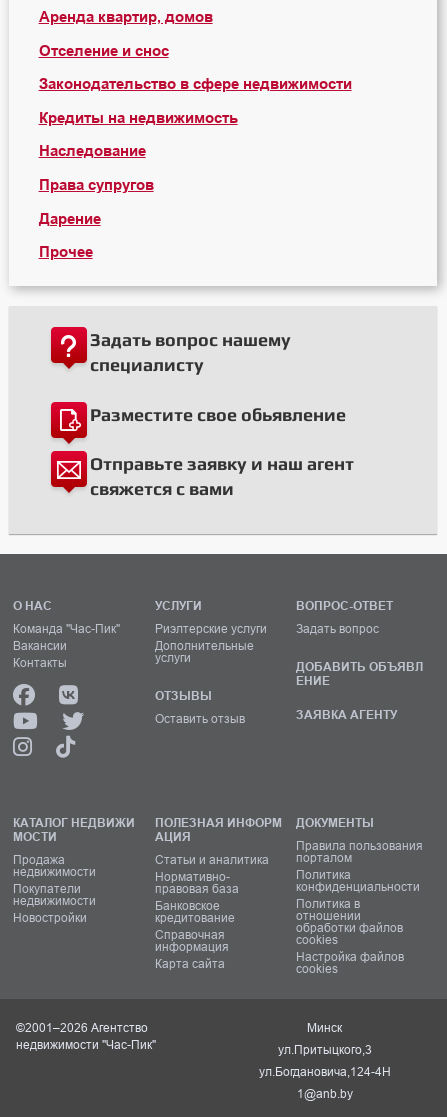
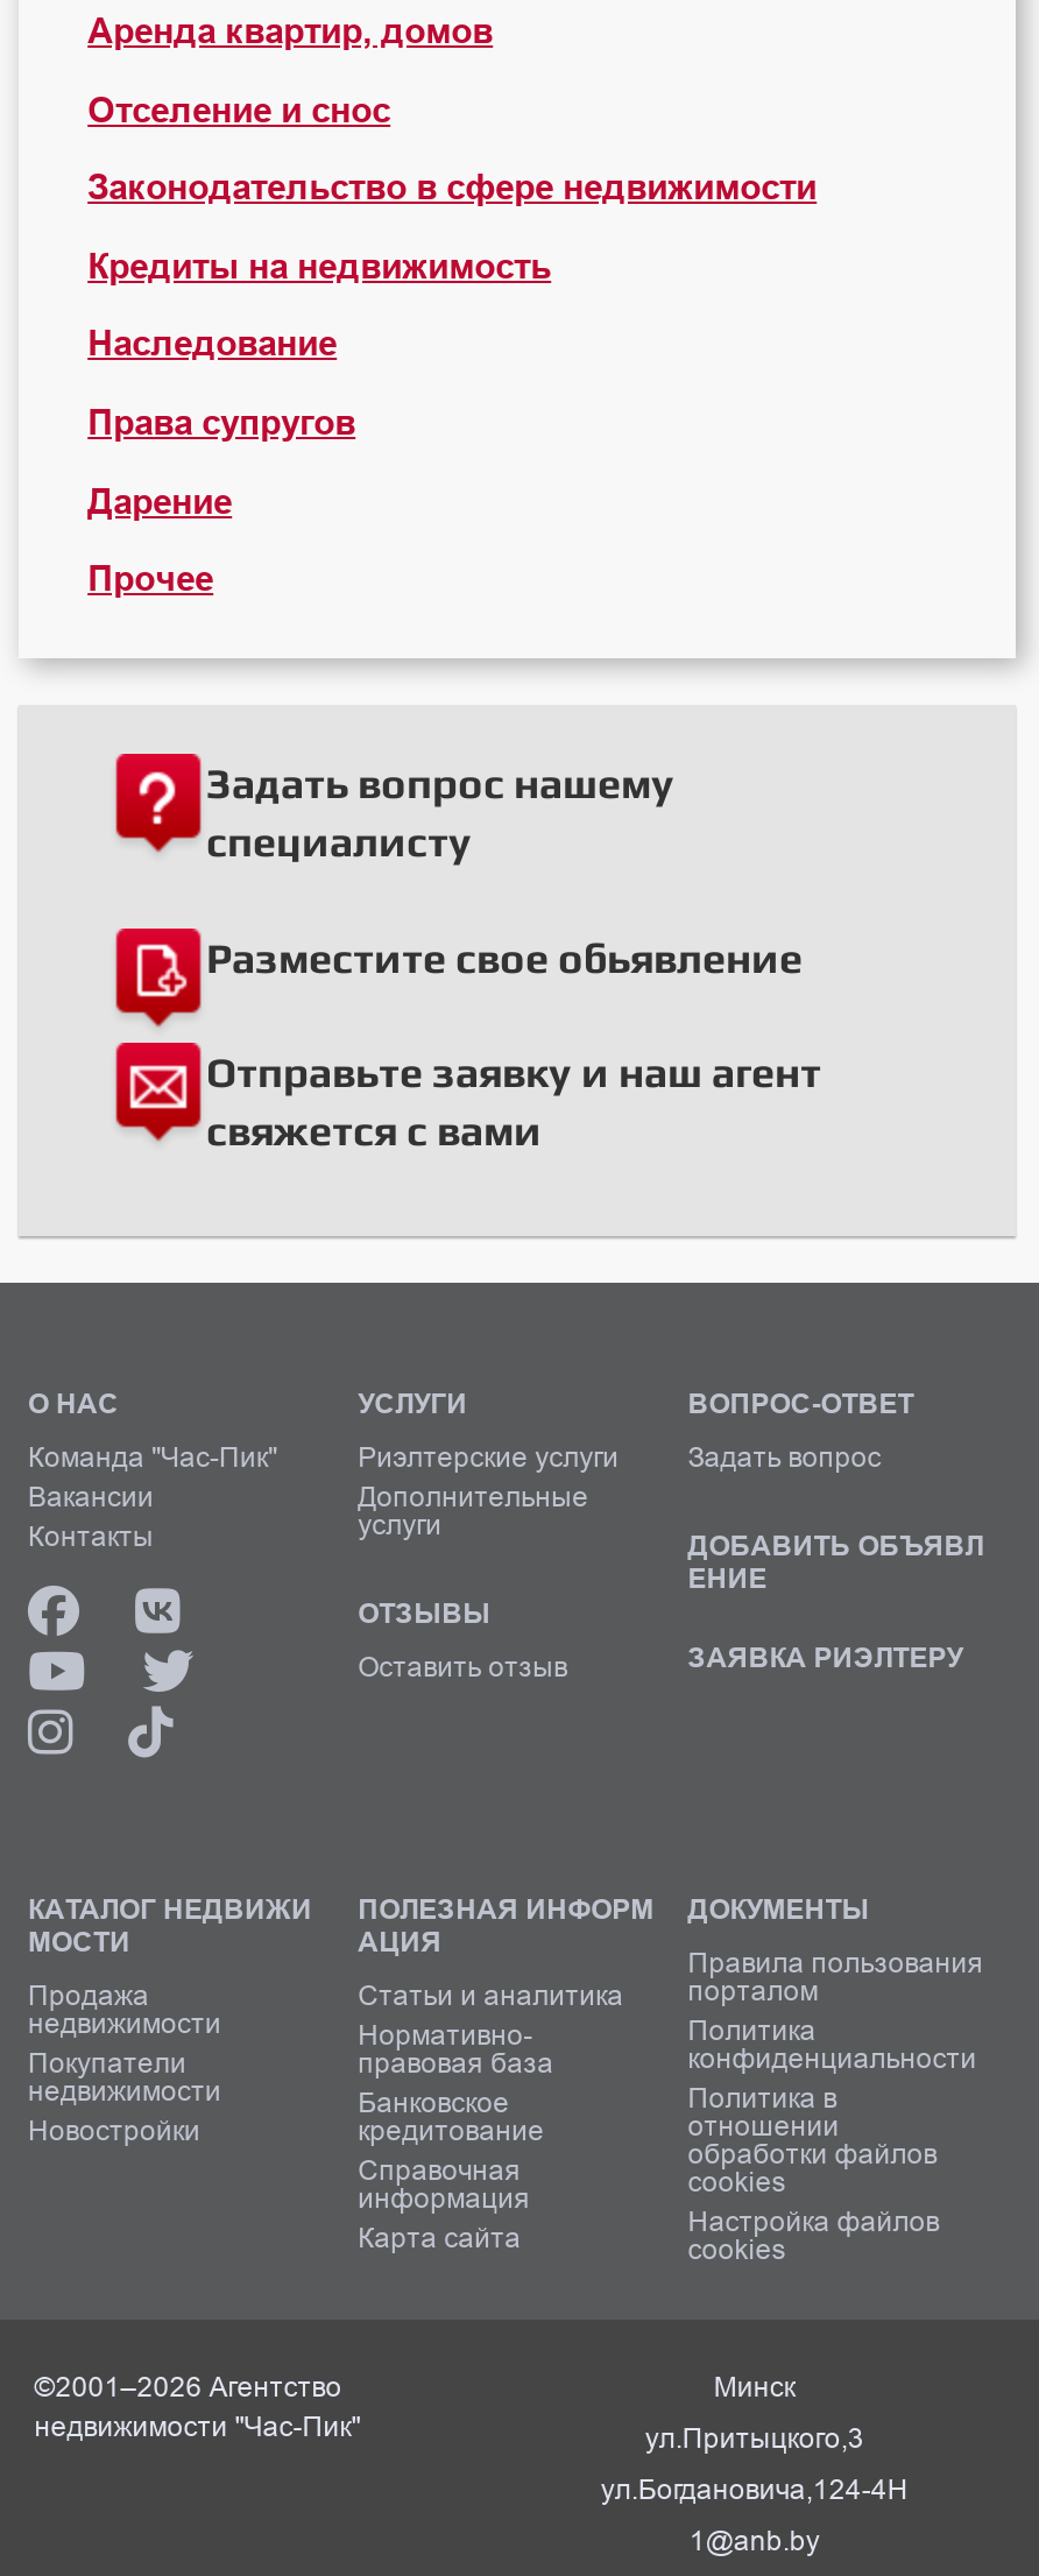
[296,707,397,722] ЗАЯВКА АГЕНТУ -> [688,1640,963,1675] ЗАЯВКА РИЭЛТЕРУ

